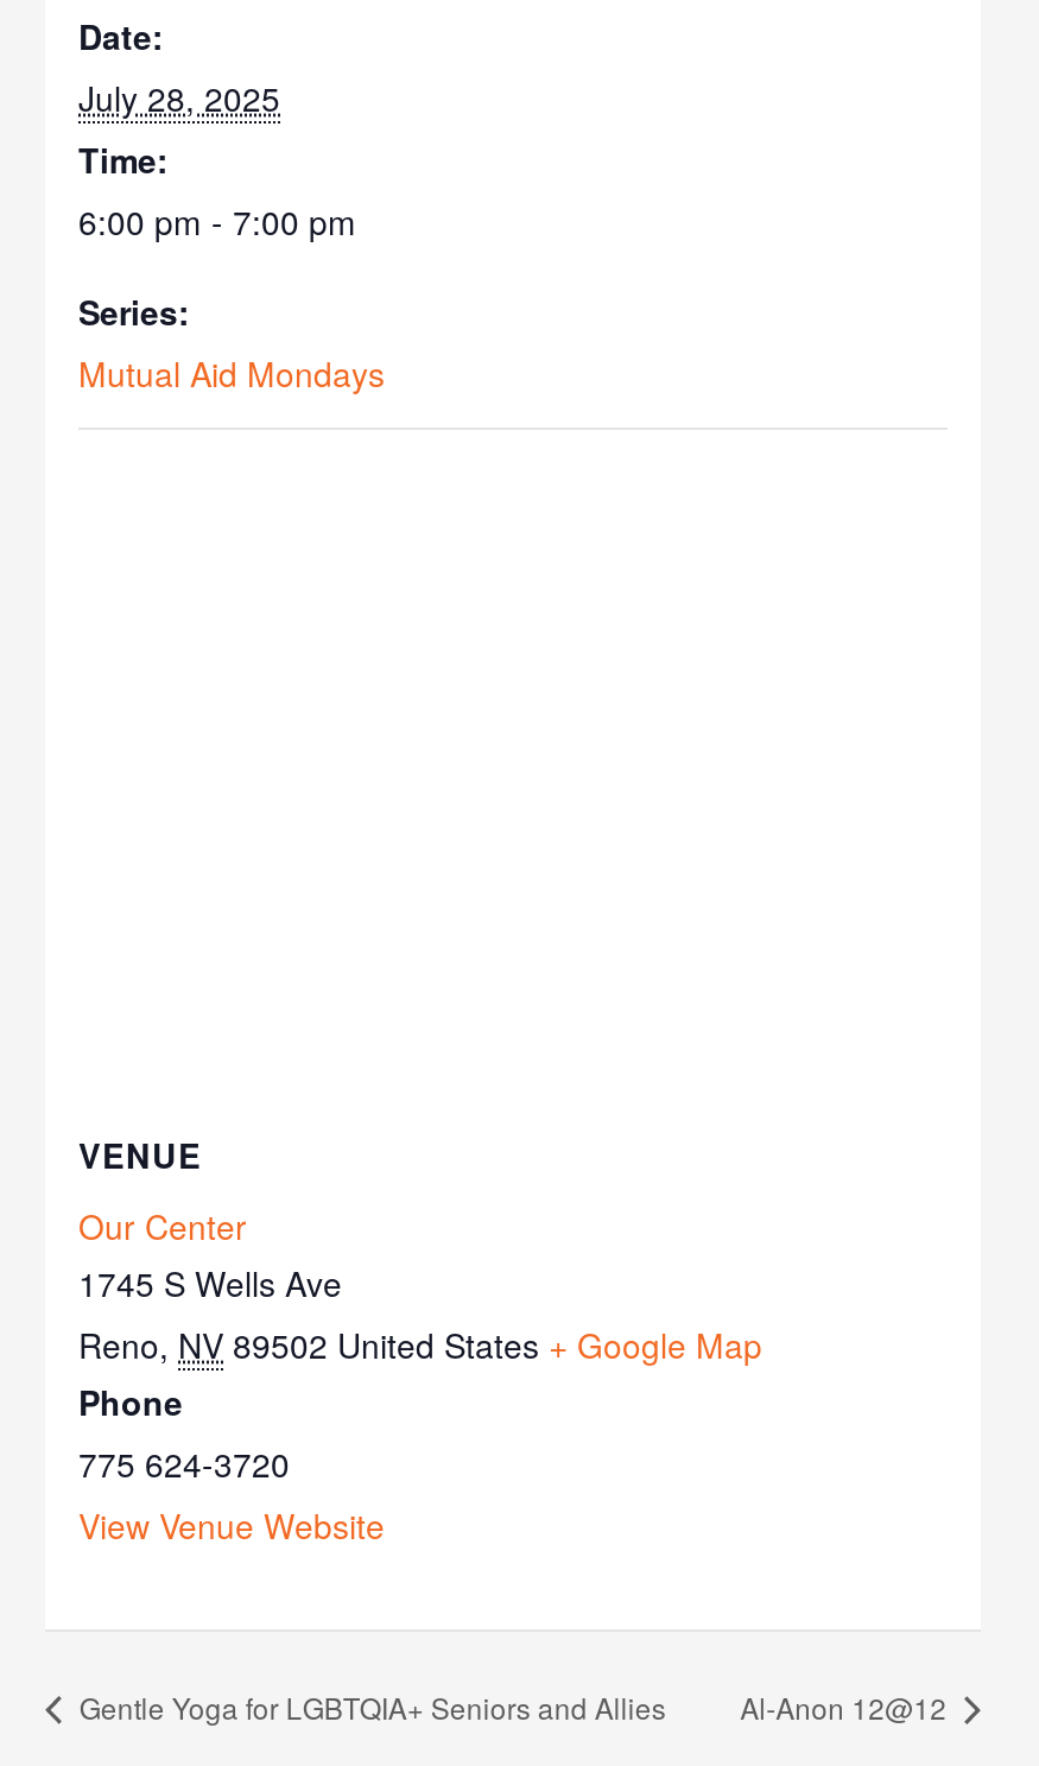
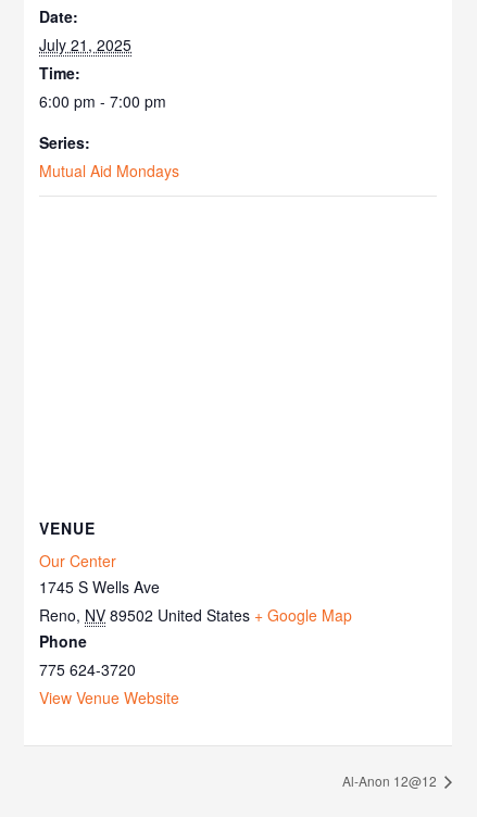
[78,74,280,122] July 28, 2025 -> [39,34,131,56] July 21, 2025
[72,1687,666,1727] Gentle Yoga for LGBTQIA+ Seniors and Allies -> none

